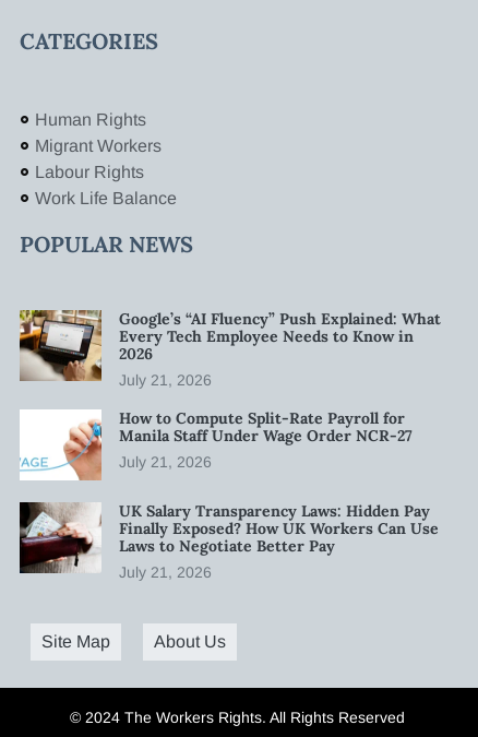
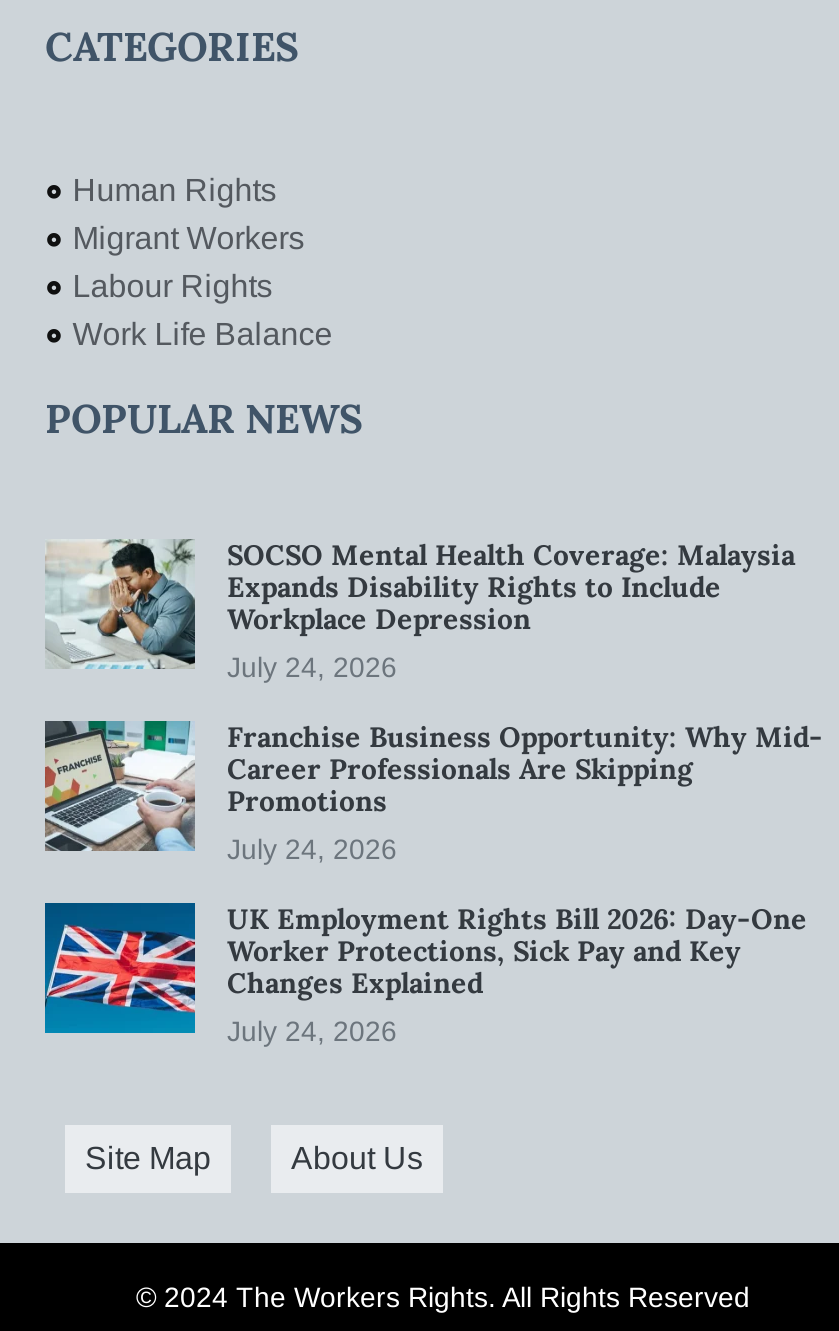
[19,309,441,388] [image] | Google’s “AI Fluency” Push Explained: What | Every Tech Employee Needs to Know in | 2026 | July 21, 2026 -> [45,538,795,684] [image] | SOCSO Mental Health Coverage: Malaysia | Expands Disability Rights to Include | Workplace Depression | July 24, 2026
[20,408,413,480] [image] | How to Compute Split-Rate Payroll for | Manila Staff Under Wage Order NCR-27 | July 21, 2026 -> [43,719,823,866] [image] | Franchise Business Opportunity: Why Mid- | Career Professionals Are Skipping | Promotions | July 24, 2026
[19,501,439,580] [image] | UK Salary Transparency Laws: Hidden Pay | Finally Exposed? How UK Workers Can Use | Laws to Negotiate Better Pay | July 21, 2026 -> [43,901,807,1048] [image] | UK Employment Rights Bill 2026: Day-One | Worker Protections, Sick Pay and Key | Changes Explained | July 24, 2026

